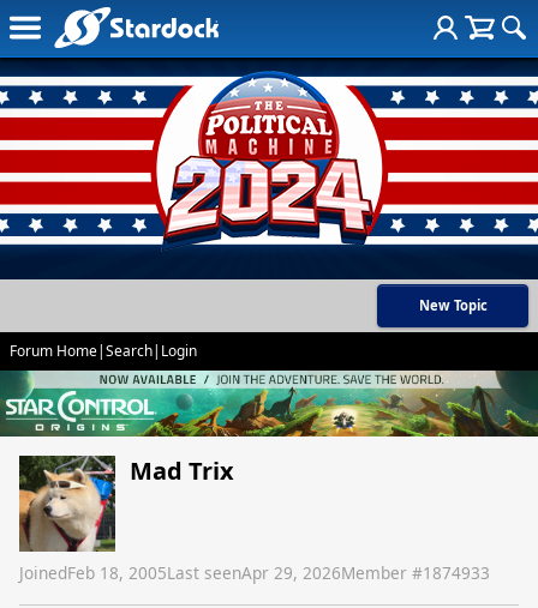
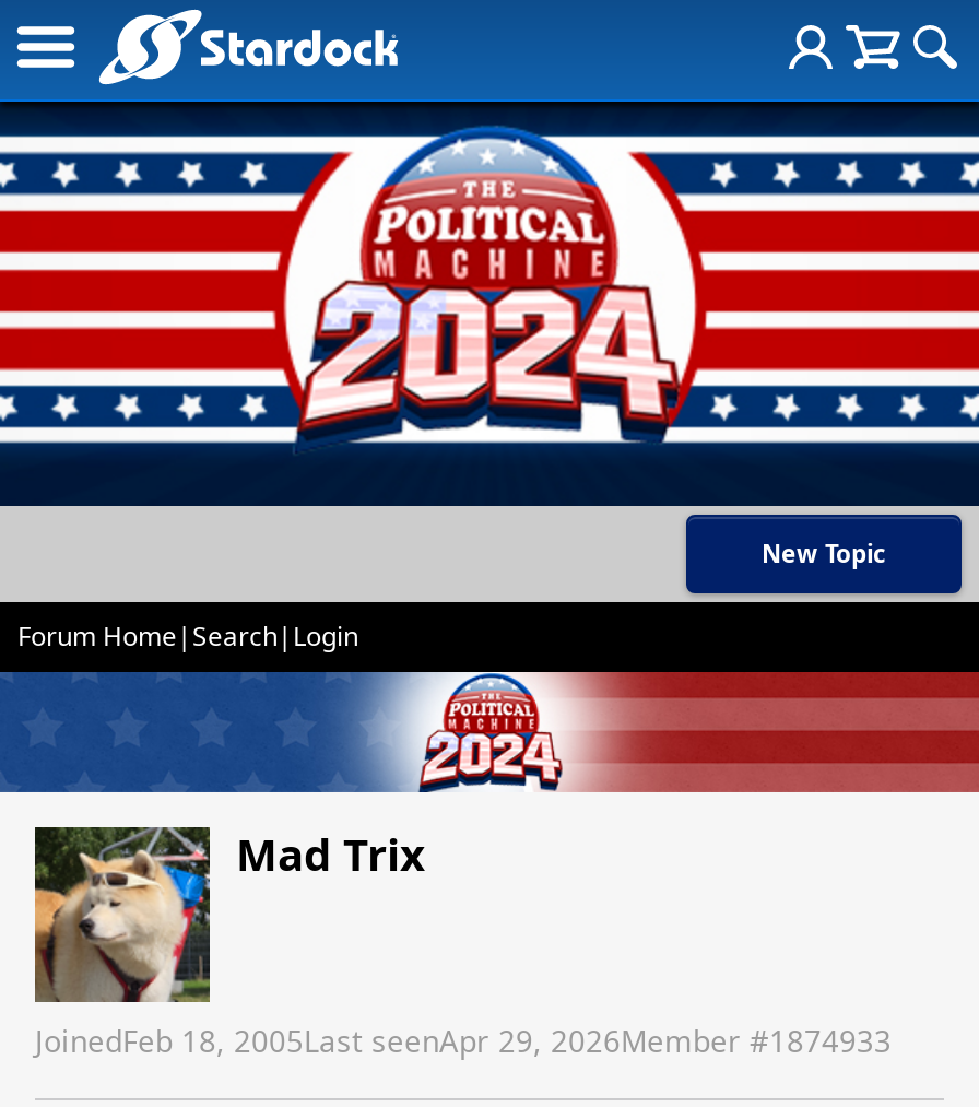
[4,369,534,438] [image] -> [7,670,972,794] [image]

